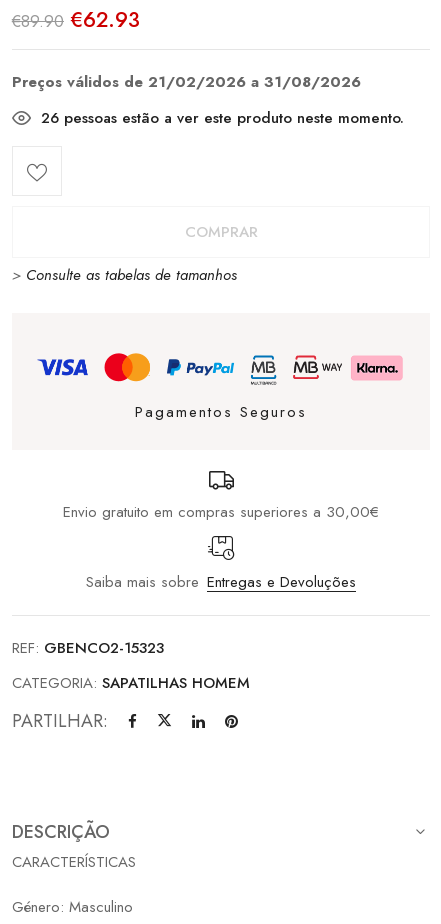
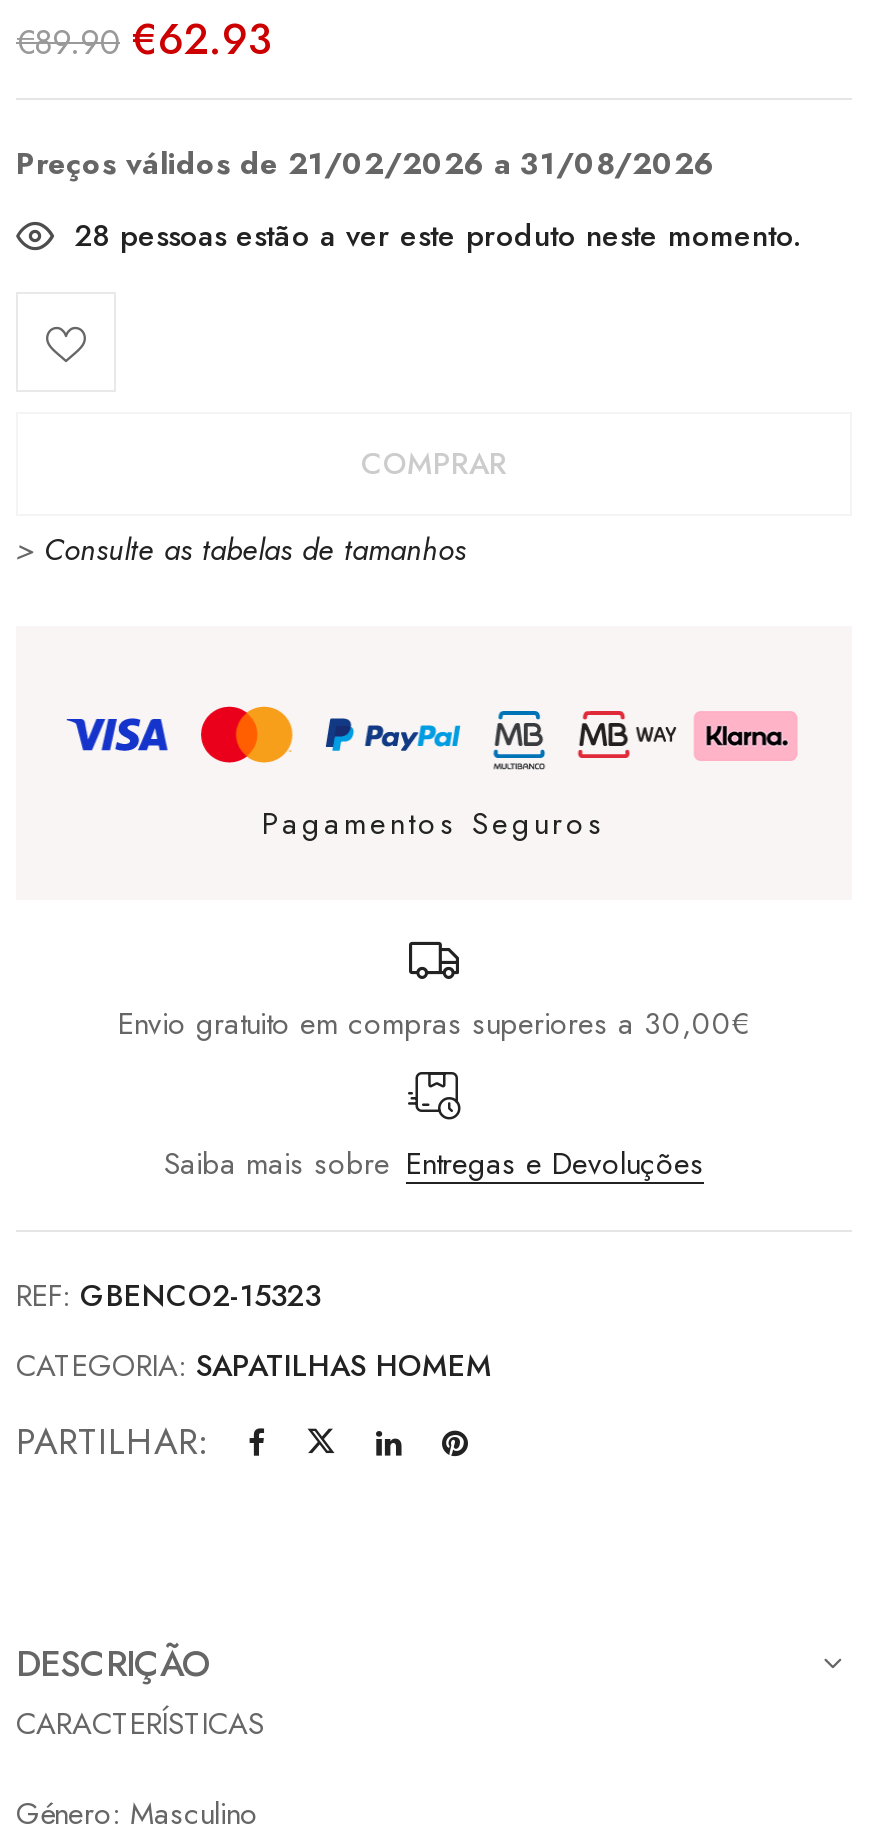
[41,106,404,128] 26 pessoas estão a ver este produto neste momento. -> [74,213,800,257] 28 pessoas estão a ver este produto neste momento.

